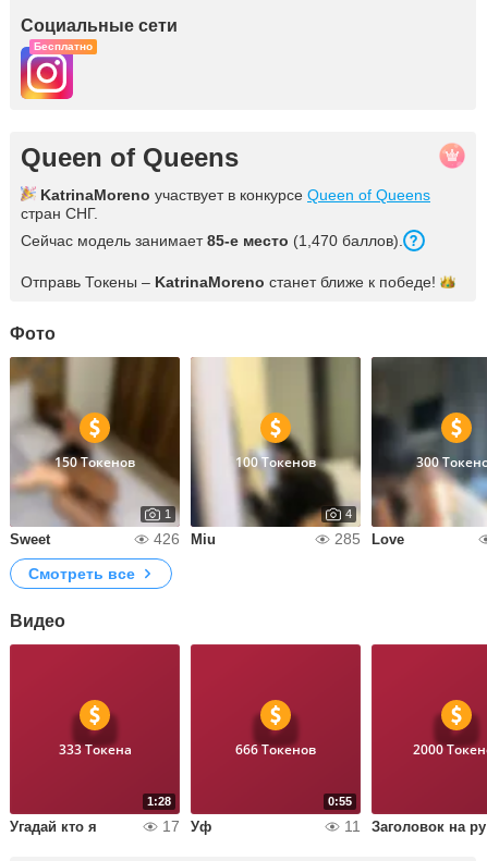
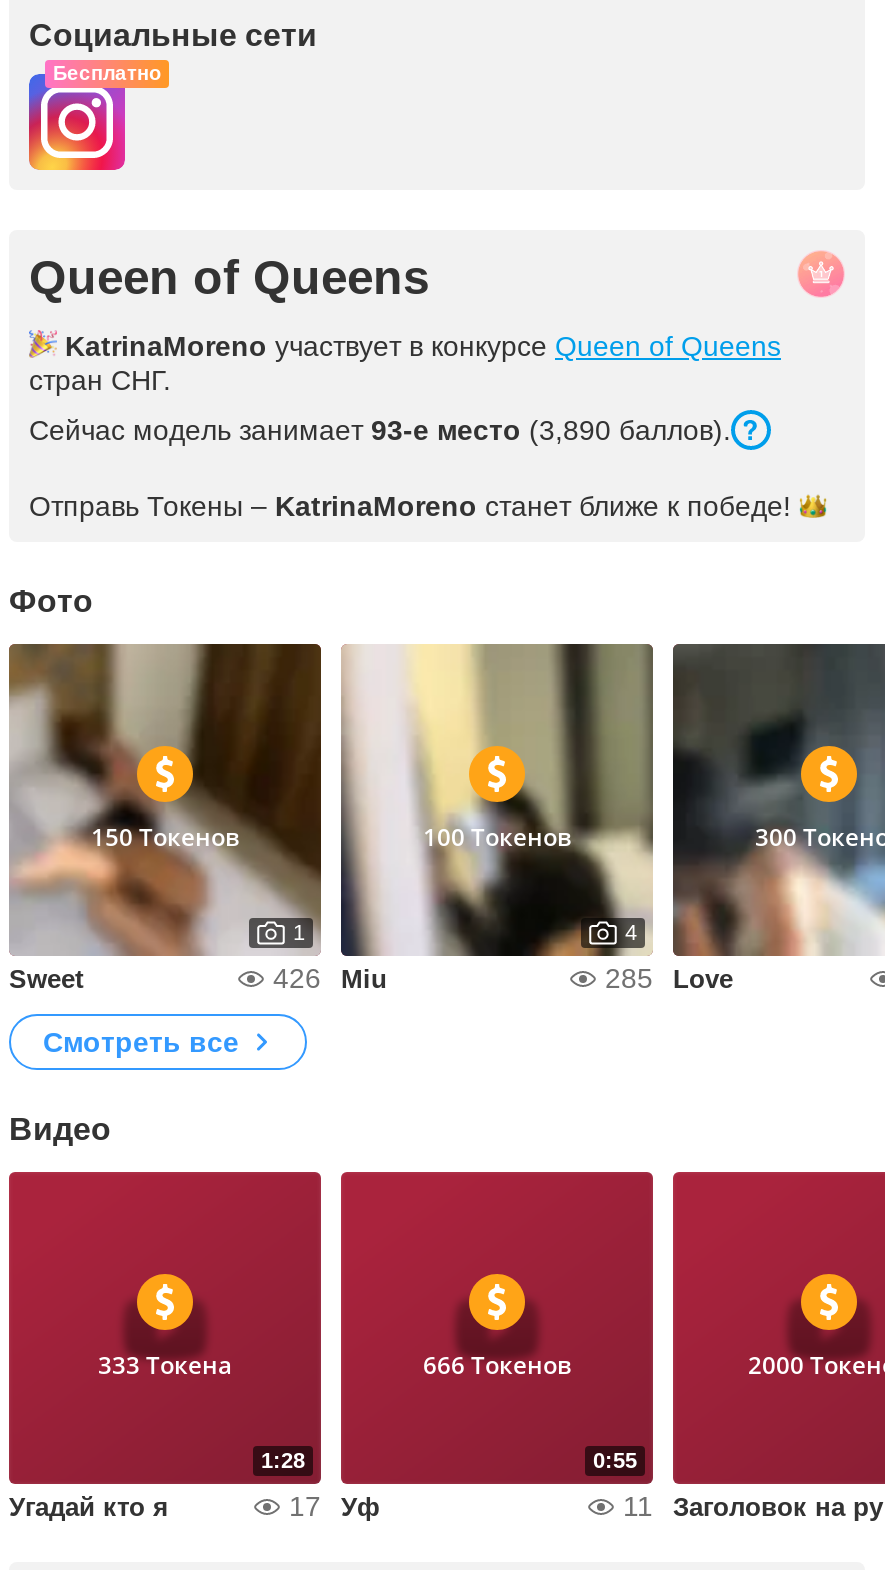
[21,232,403,249] Сейчас модель занимает 85-е место (1,470 баллов). -> [29,414,731,446] Сейчас модель занимает 93-е место (3,890 баллов).

